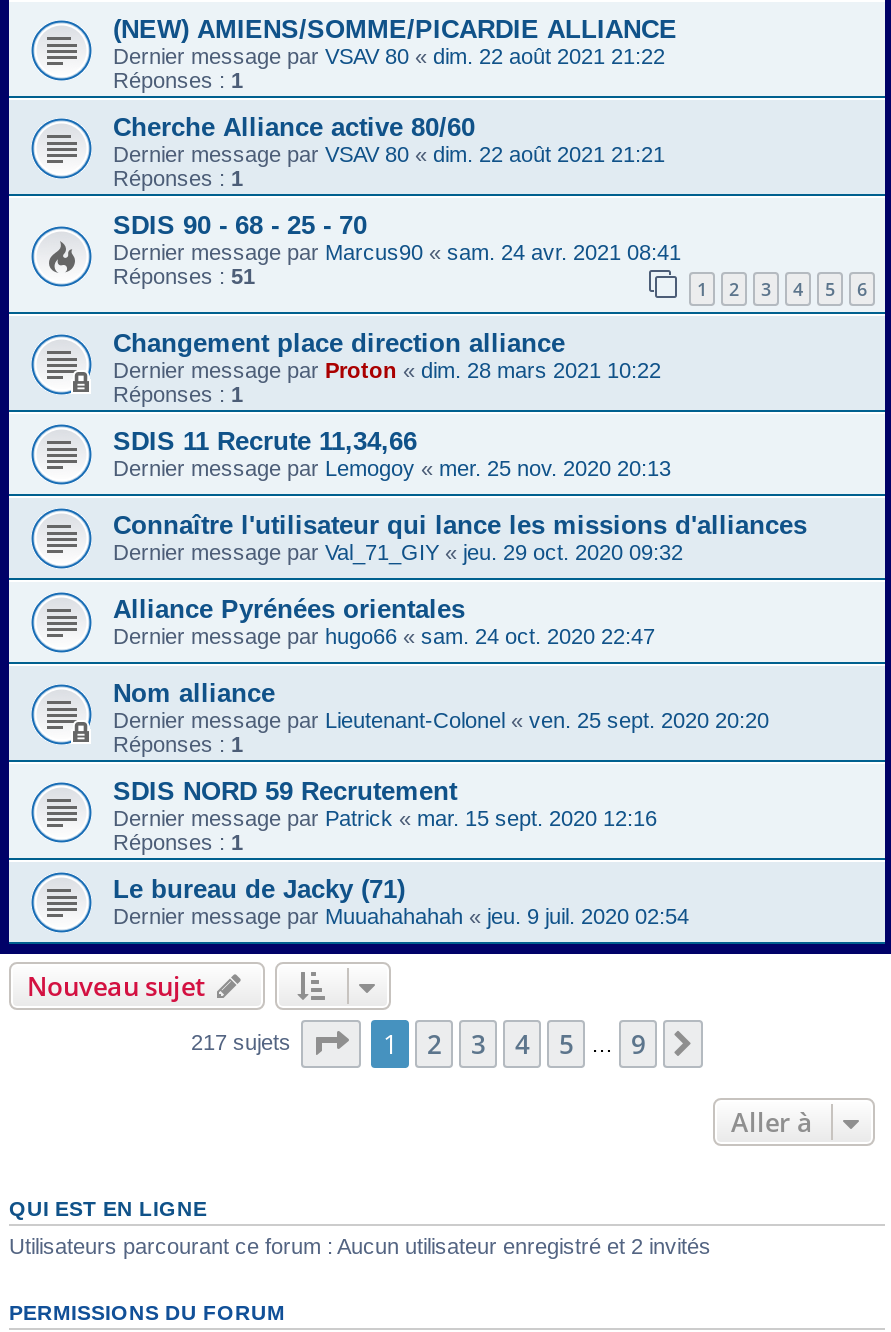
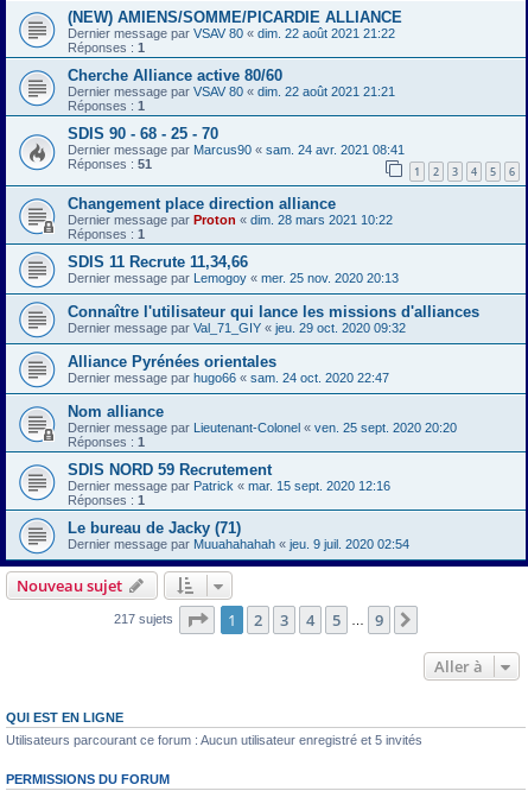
[9,1234,711,1258] Utilisateurs parcourant ce forum : Aucun utilisateur enregistré et 2 invités -> [6,733,422,747] Utilisateurs parcourant ce forum : Aucun utilisateur enregistré et 5 invités

